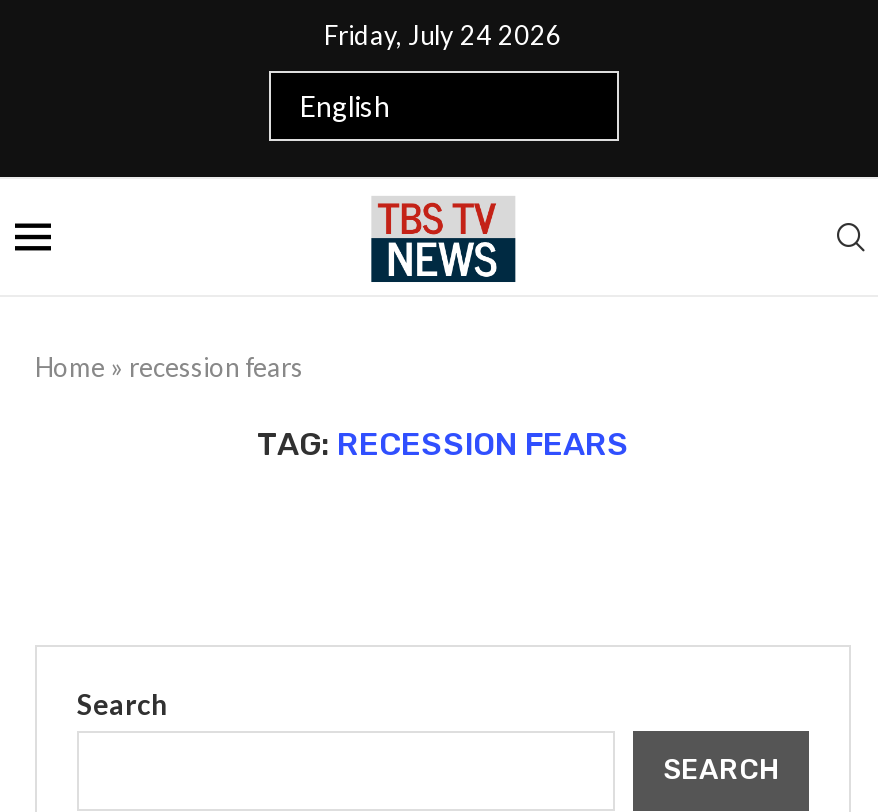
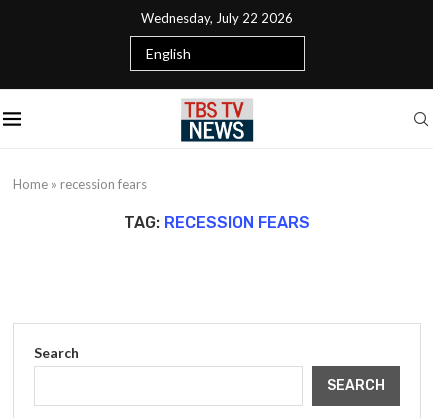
[324,19,562,51] Friday, July 24 2026 -> [141,10,293,26] Wednesday, July 22 2026

